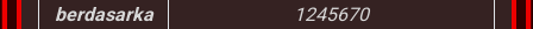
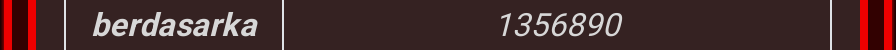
[294,3,369,26] 1245670 -> [494,6,620,44] 1356890

